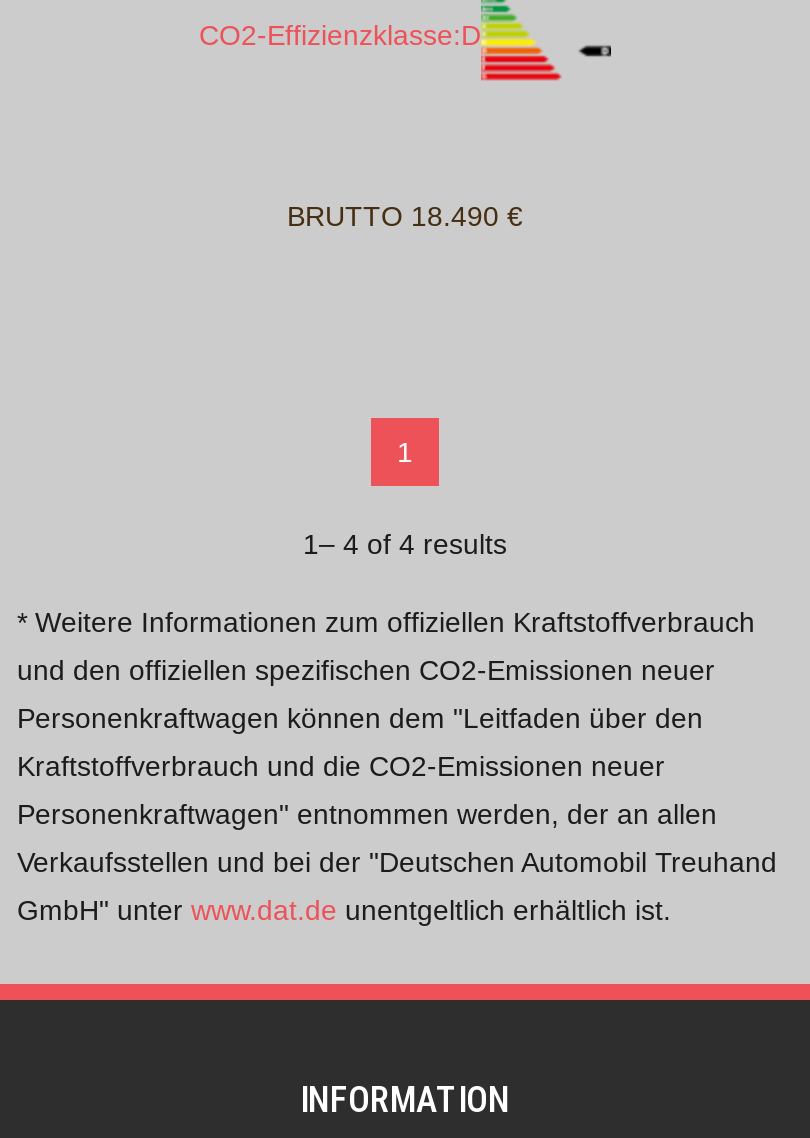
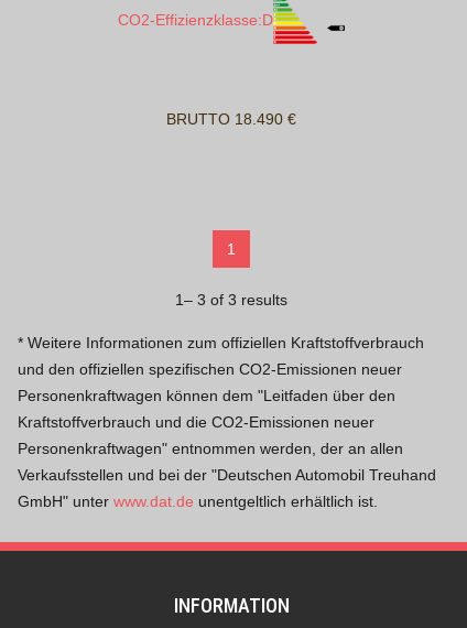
[303,528,507,560] 1– 4 of 4 results -> [175,291,287,308] 1– 3 of 3 results

